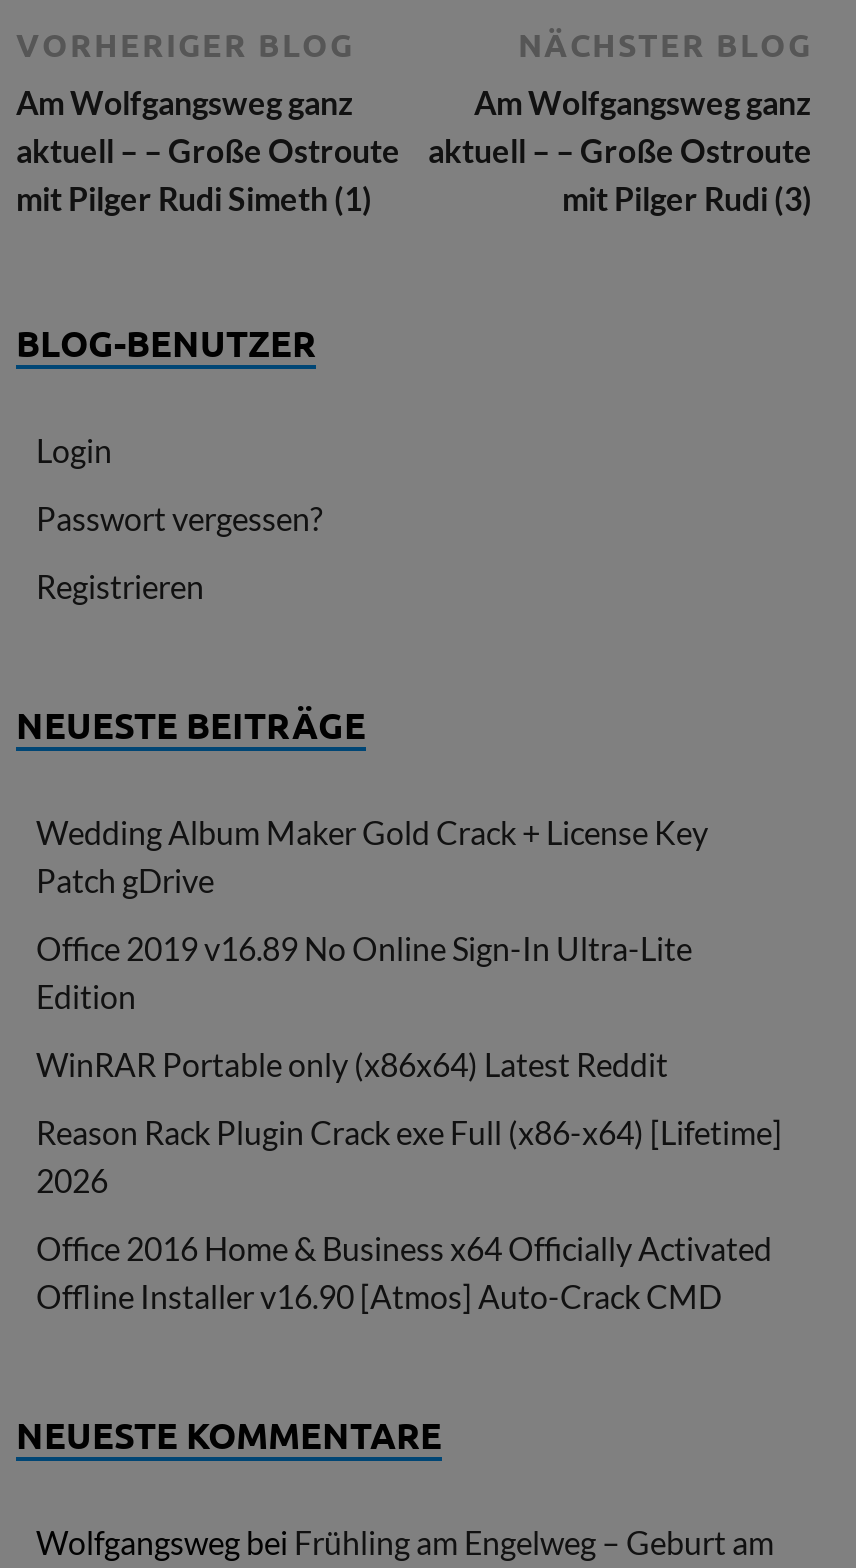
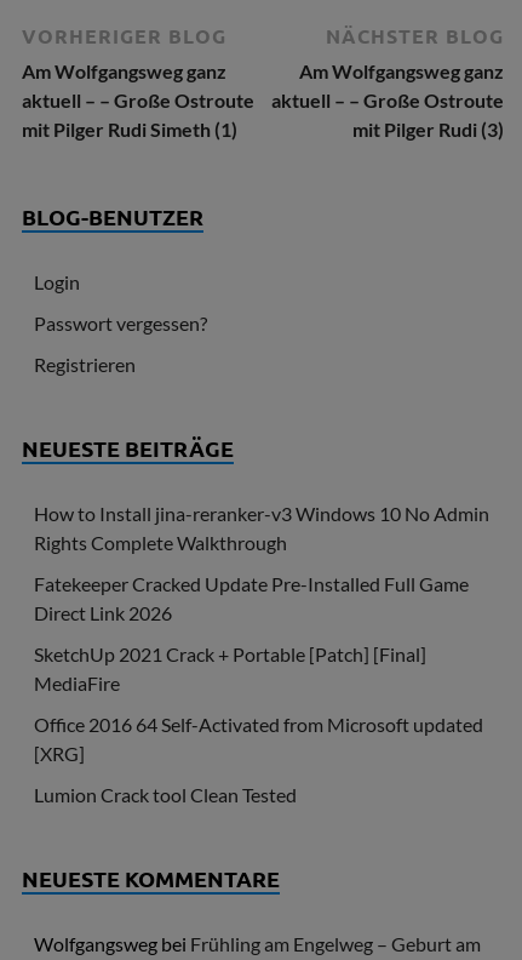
[36,813,708,899] Wedding Album Maker Gold Crack + License Key | Patch gDrive -> [34,502,489,554] How to Install jina-reranker-v3 Windows 10 No Admin | Rights Complete Walkthrough
[36,929,692,1015] Office 2019 v16.89 No Online Sign-In Ultra-Lite | Edition -> [34,572,469,625] Fatekeeper Cracked Update Pre-Installed Full Game | Direct Link 2026
[36,1045,668,1083] WinRAR Portable only (x86x64) Latest Reddit -> [34,643,426,695] SketchUp 2021 Crack + Portable [Patch] [Final] | MediaFire
[36,1113,782,1199] Reason Rack Plugin Crack exe Full (x86-x64) [Lifetime] | 2026 -> [34,713,483,765] Office 2016 64 Self-Activated from Microsoft updated | [XRG]
[36,1229,772,1315] Office 2016 Home & Business x64 Officially Activated | Offline Installer v16.90 [Atmos] Auto-Crack CMD -> [34,783,297,806] Lumion Crack tool Clean Tested

